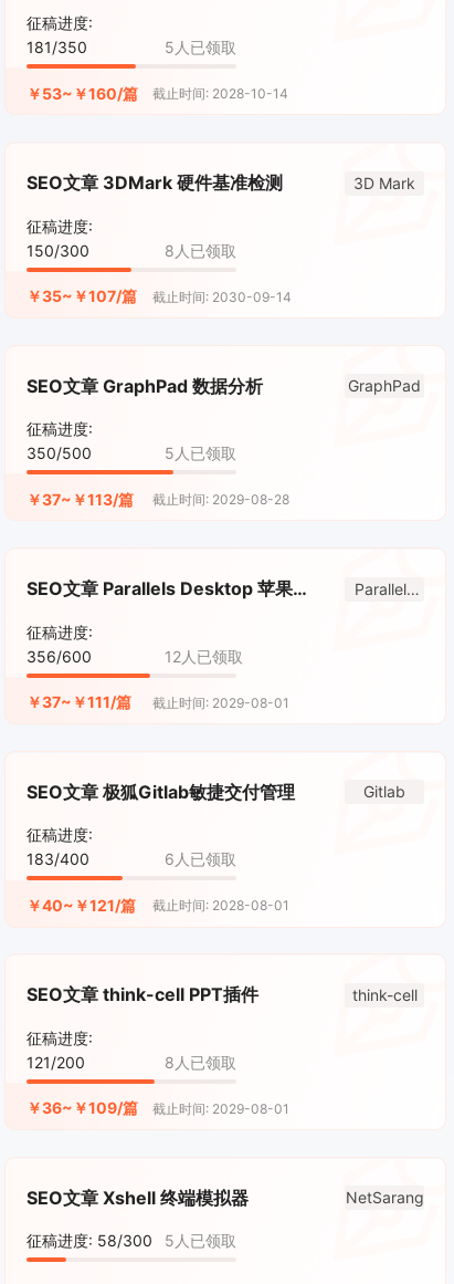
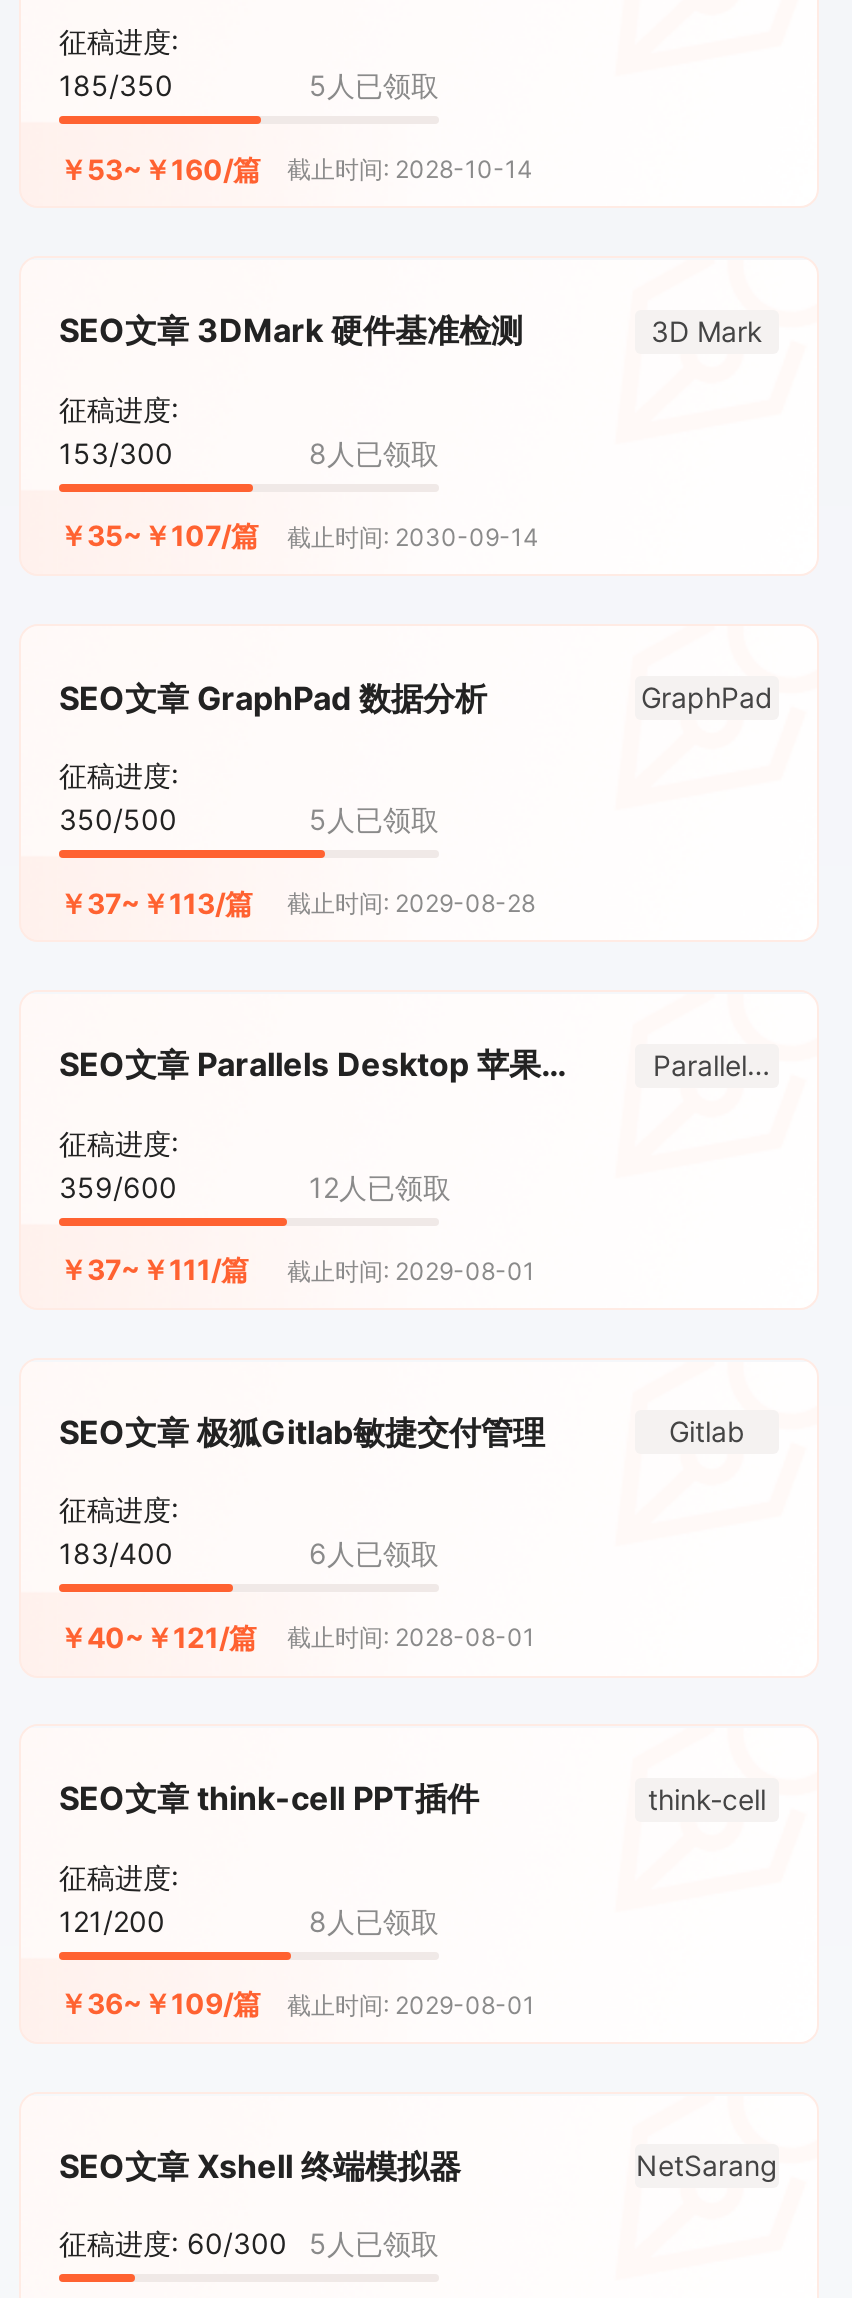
[27,38,87,56] 181/350 -> [59,68,173,102] 185/350
[27,241,89,259] 150/300 -> [59,435,173,469] 153/300
[27,647,92,665] 356/600 -> [59,1169,177,1203] 359/600
[27,1231,236,1250] 征稿进度: 58/300 5人已领取 -> [59,2227,439,2261] 征稿进度: 60/300 5人已领取

